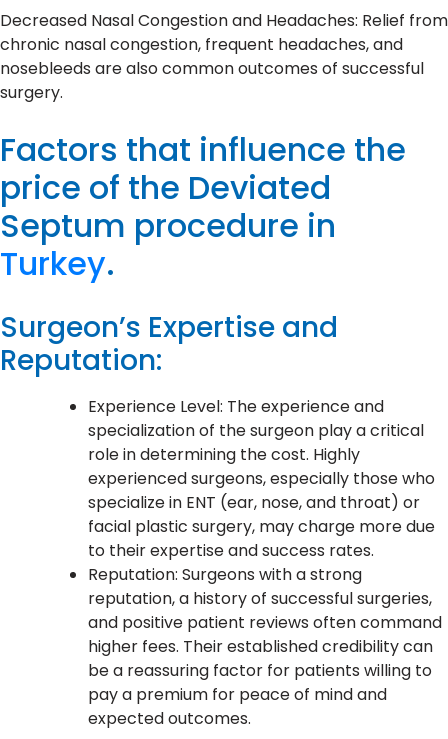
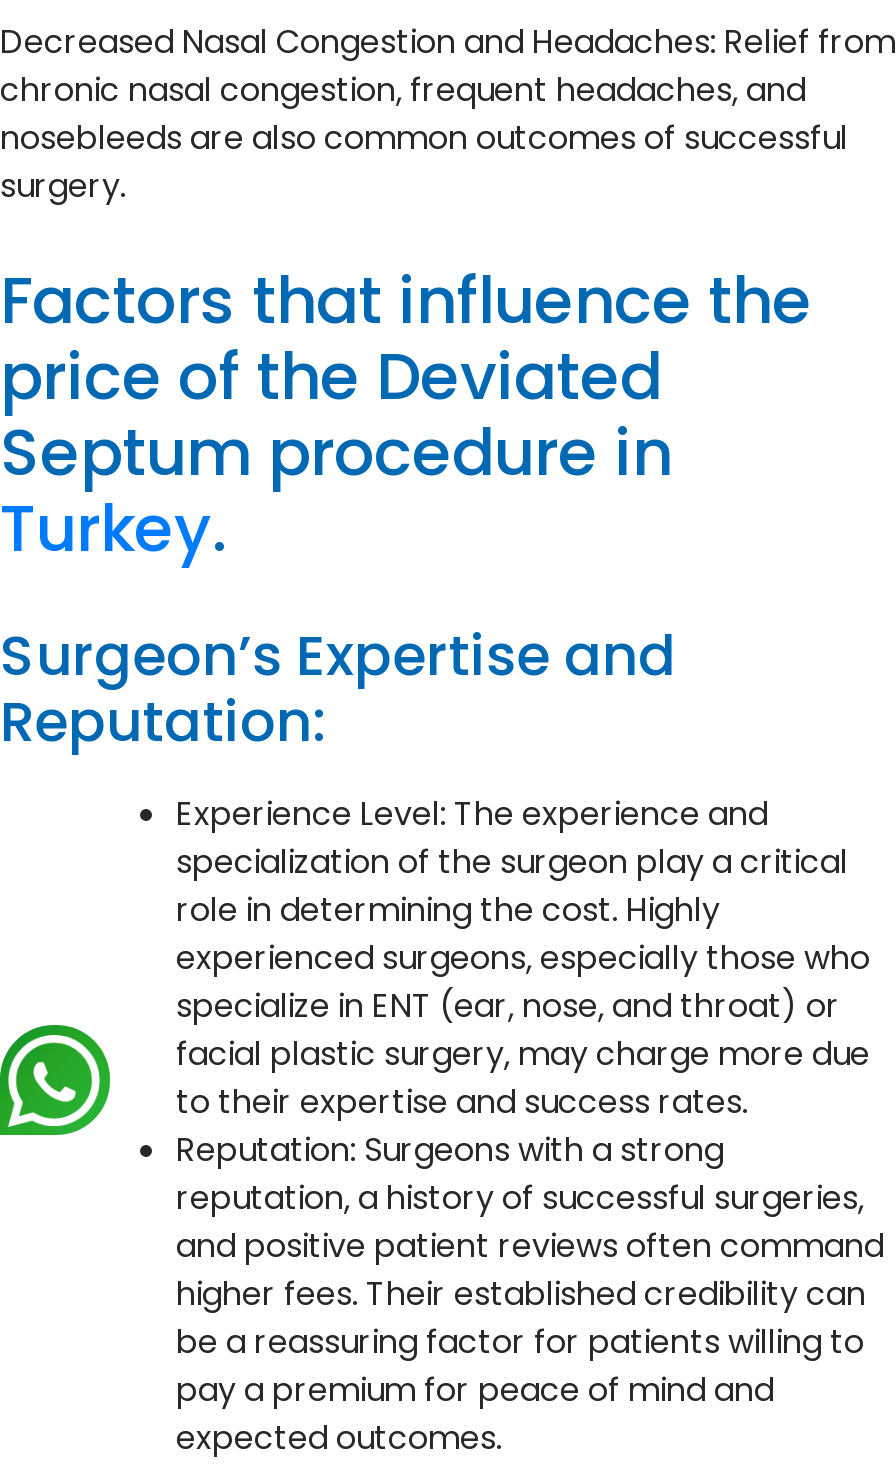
none -> [6,1023,112,1137] [image]

